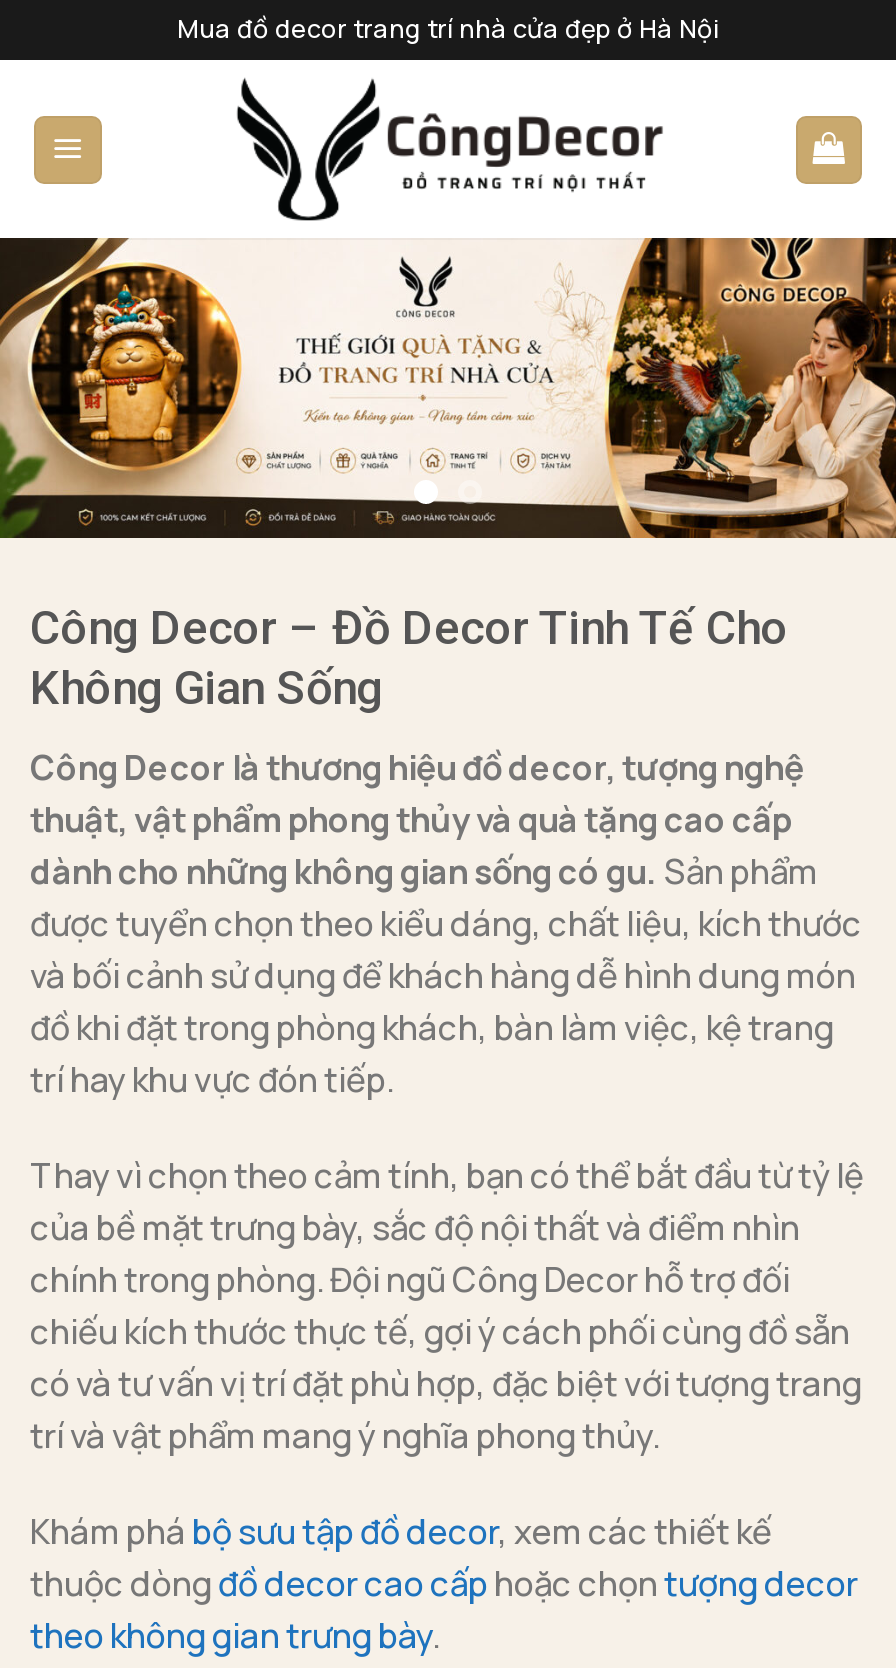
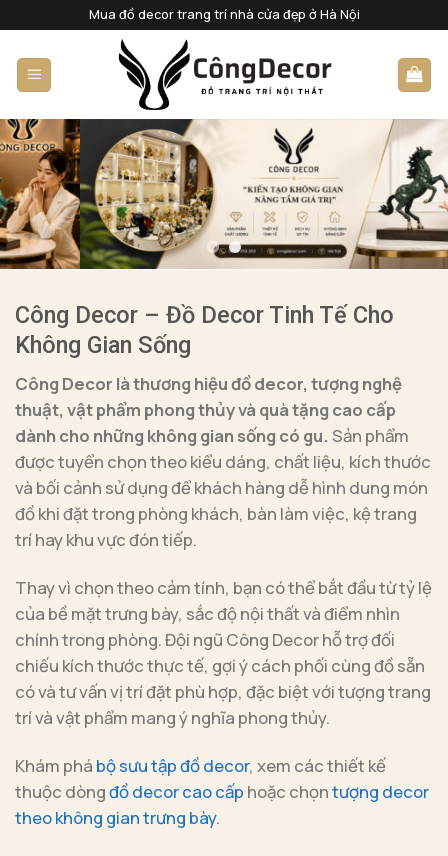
[6,236,890,540] [image] -> [3,118,445,270] [image]

